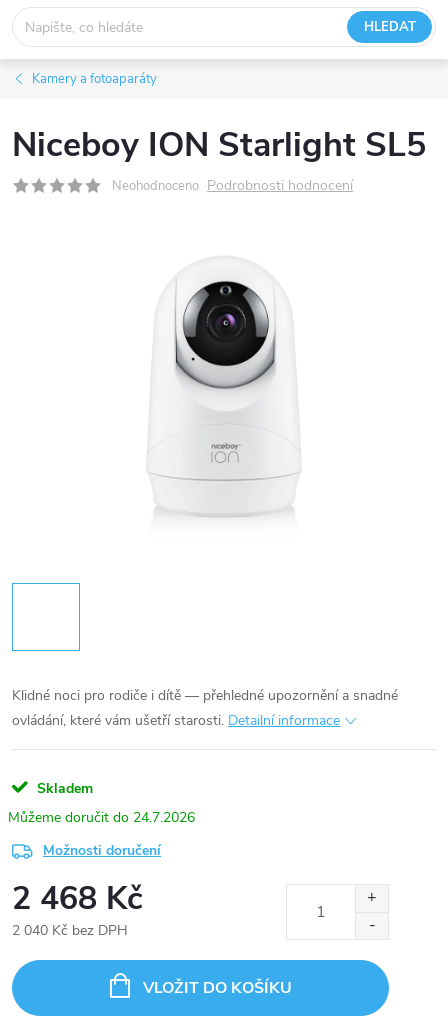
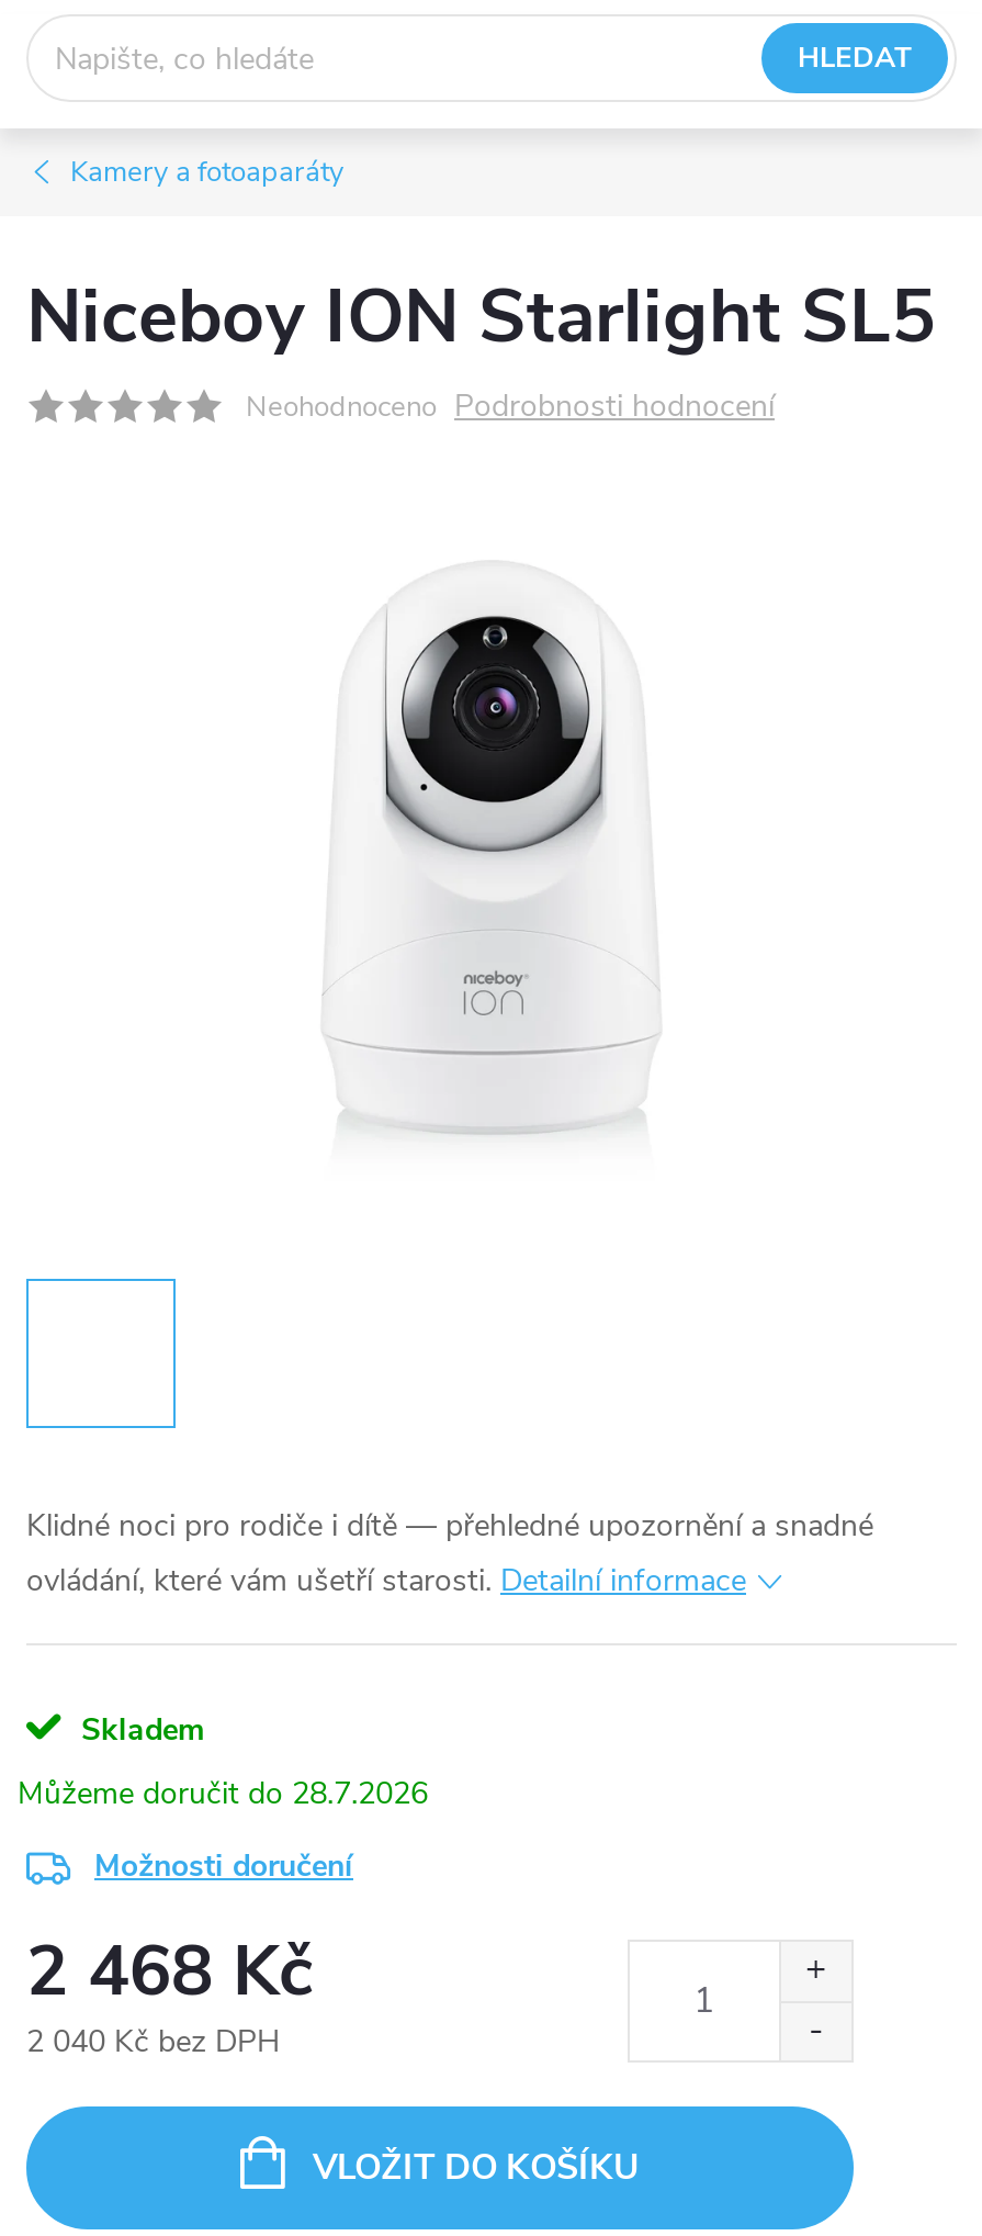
[133,808,195,827] 24.7.2026 -> [292,1773,428,1814] 28.7.2026

